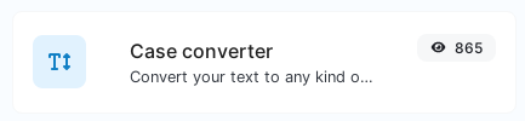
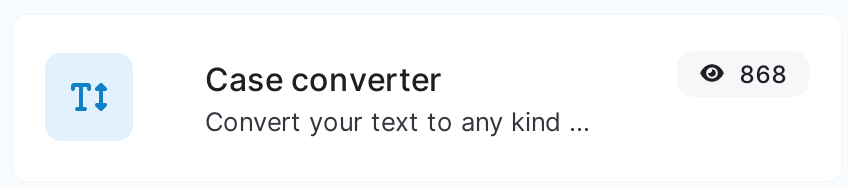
[451,38,483,56] 865 -> [733,58,787,88] 868

